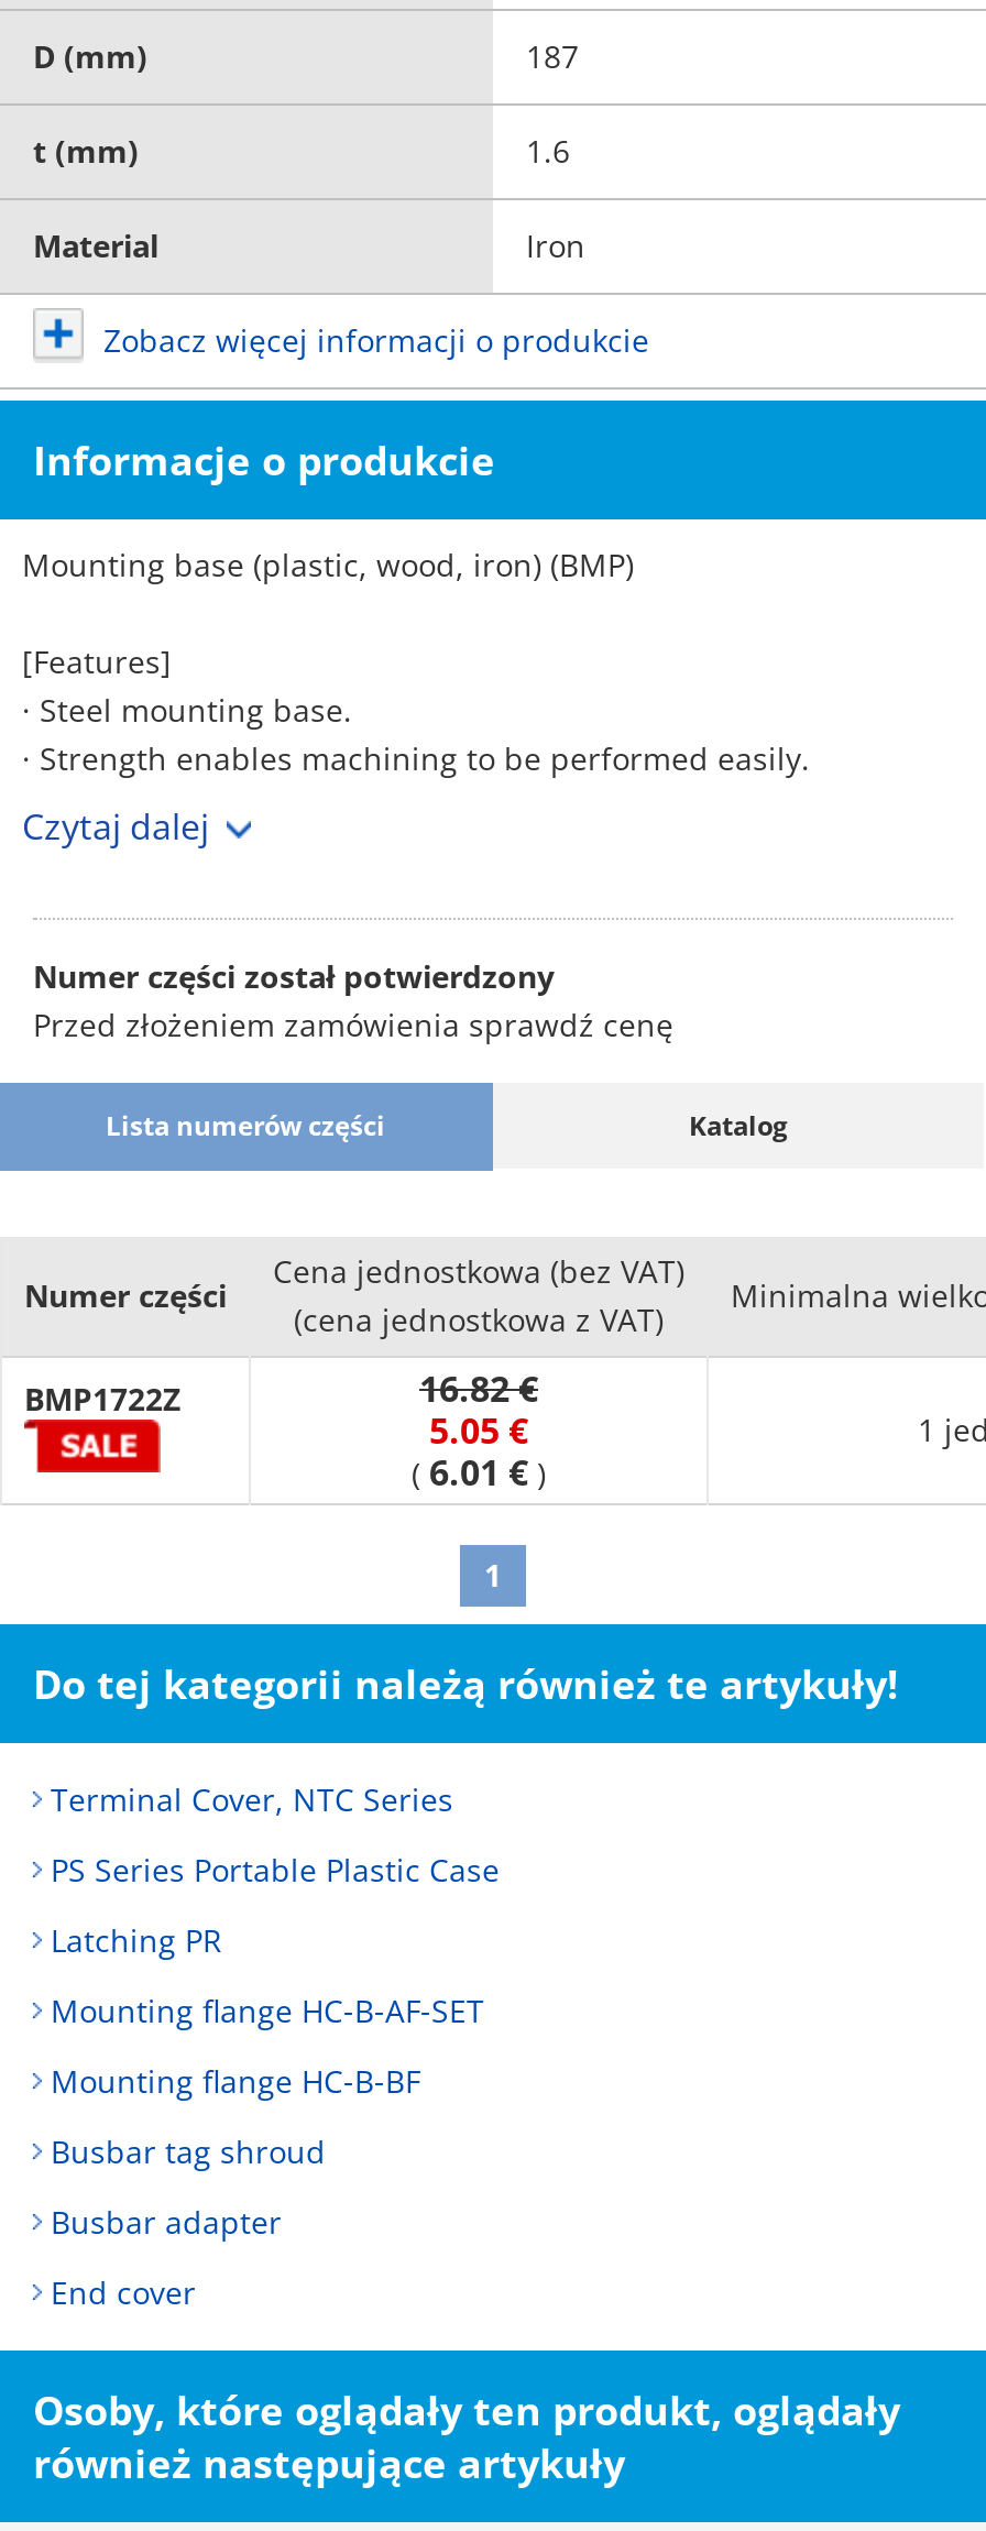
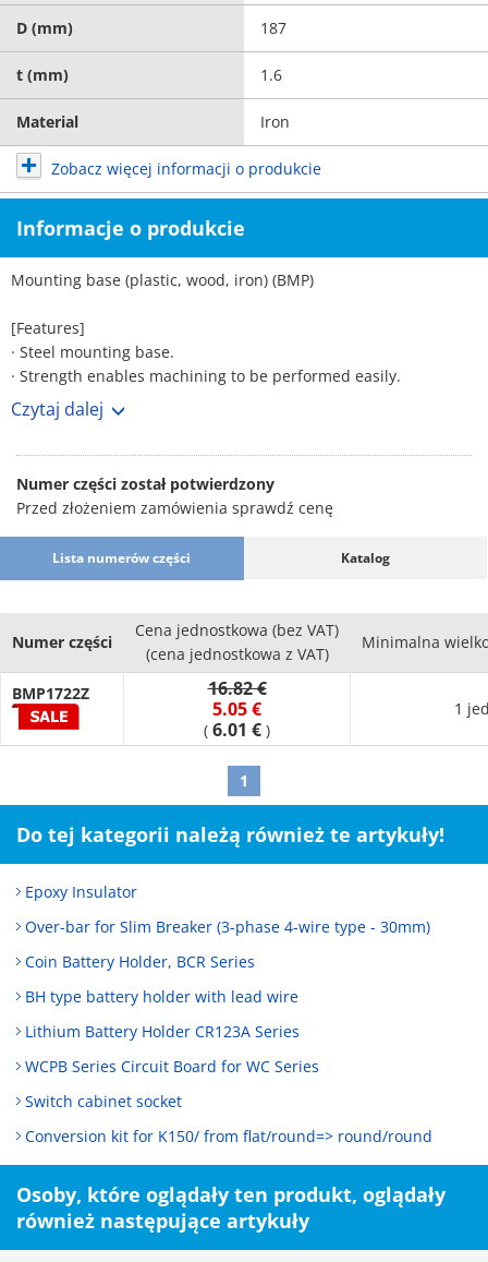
[51,1778,453,1820] Terminal Cover, NTC Series -> [25,881,137,902] Epoxy Insulator
[51,1849,500,1891] PS Series Portable Plastic Case -> [25,916,430,937] Over-bar for Slim Breaker (3-phase 4-wire type - 30mm)
[51,1919,222,1961] Latching PR -> [25,951,255,972] Coin Battery Holder, BCR Series
[51,1990,484,2031] Mounting flange HC-B-AF-SET -> [25,986,298,1007] BH type battery holder with lead wire
[51,2060,420,2102] Mounting flange HC-B-BF -> [25,1021,300,1042] Lithium Battery Holder CR123A Series
[51,2130,326,2172] Busbar tag shroud -> [25,1056,319,1077] WCPB Series Circuit Board for WC Series
[51,2201,282,2243] Busbar adapter -> [25,1091,182,1111] Switch cabinet socket
[51,2271,196,2313] End cover -> [25,1126,432,1146] Conversion kit for K150/ from flat/round=> round/round

